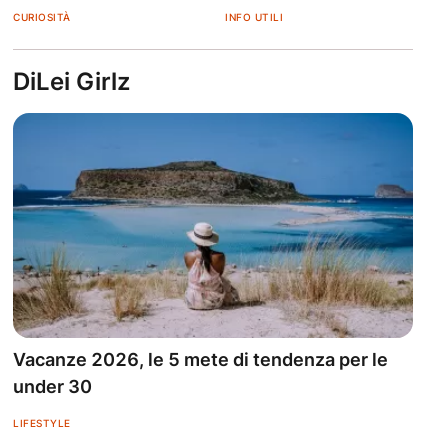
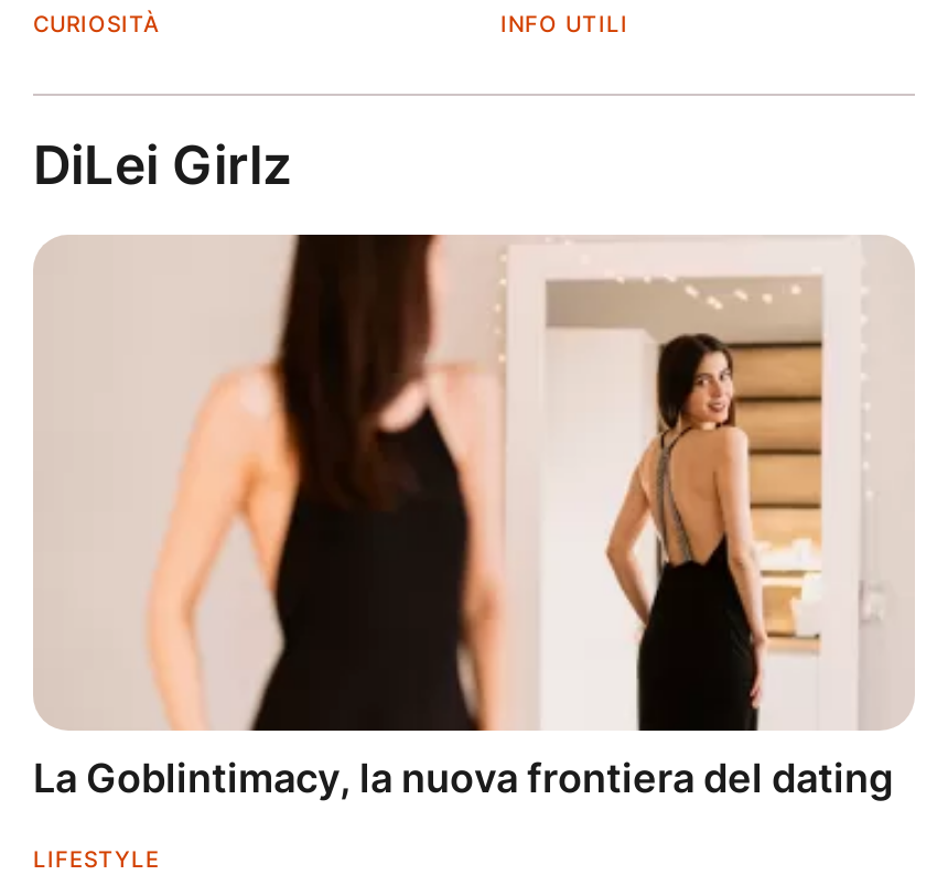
[12,112,414,397] [image] | Vacanze 2026, le 5 mete di tendenza per le | under 30 -> [33,233,915,801] [image] | La Goblintimacy, la nuova frontiera del dating

